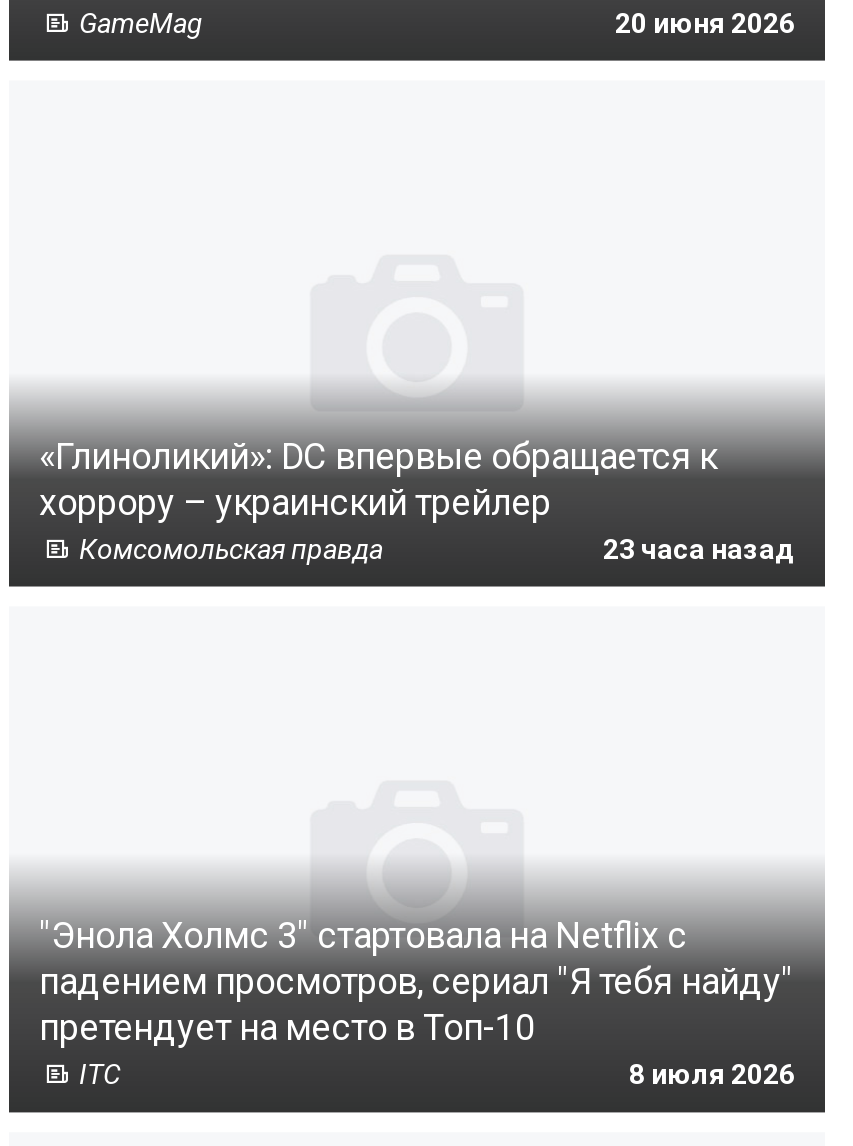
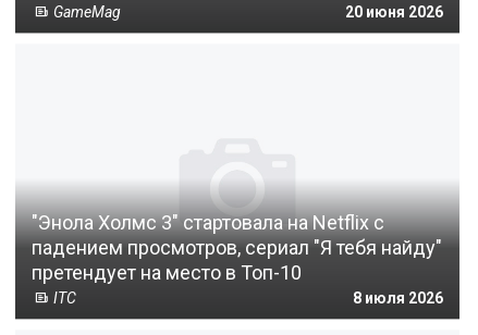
[39,434,795,564] «Глиноликий»: DC впервые обращается к | хоррору – украинский трейлер | Комсомольская правда | 23 часа назад -> none

